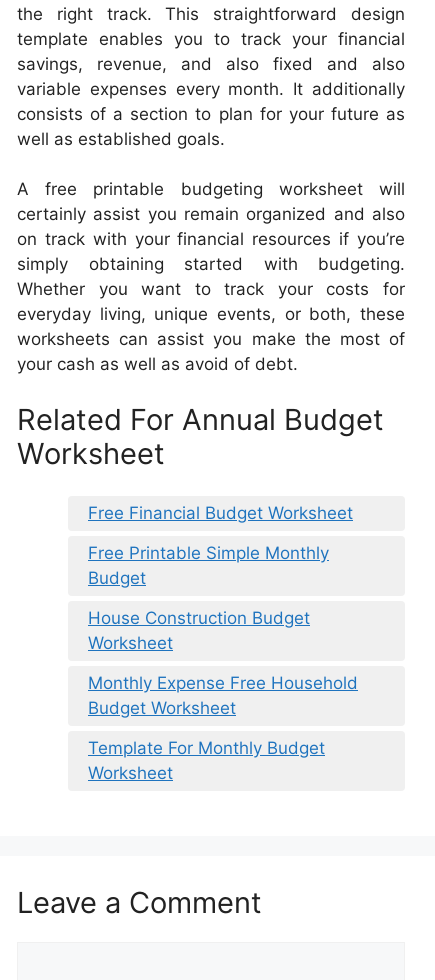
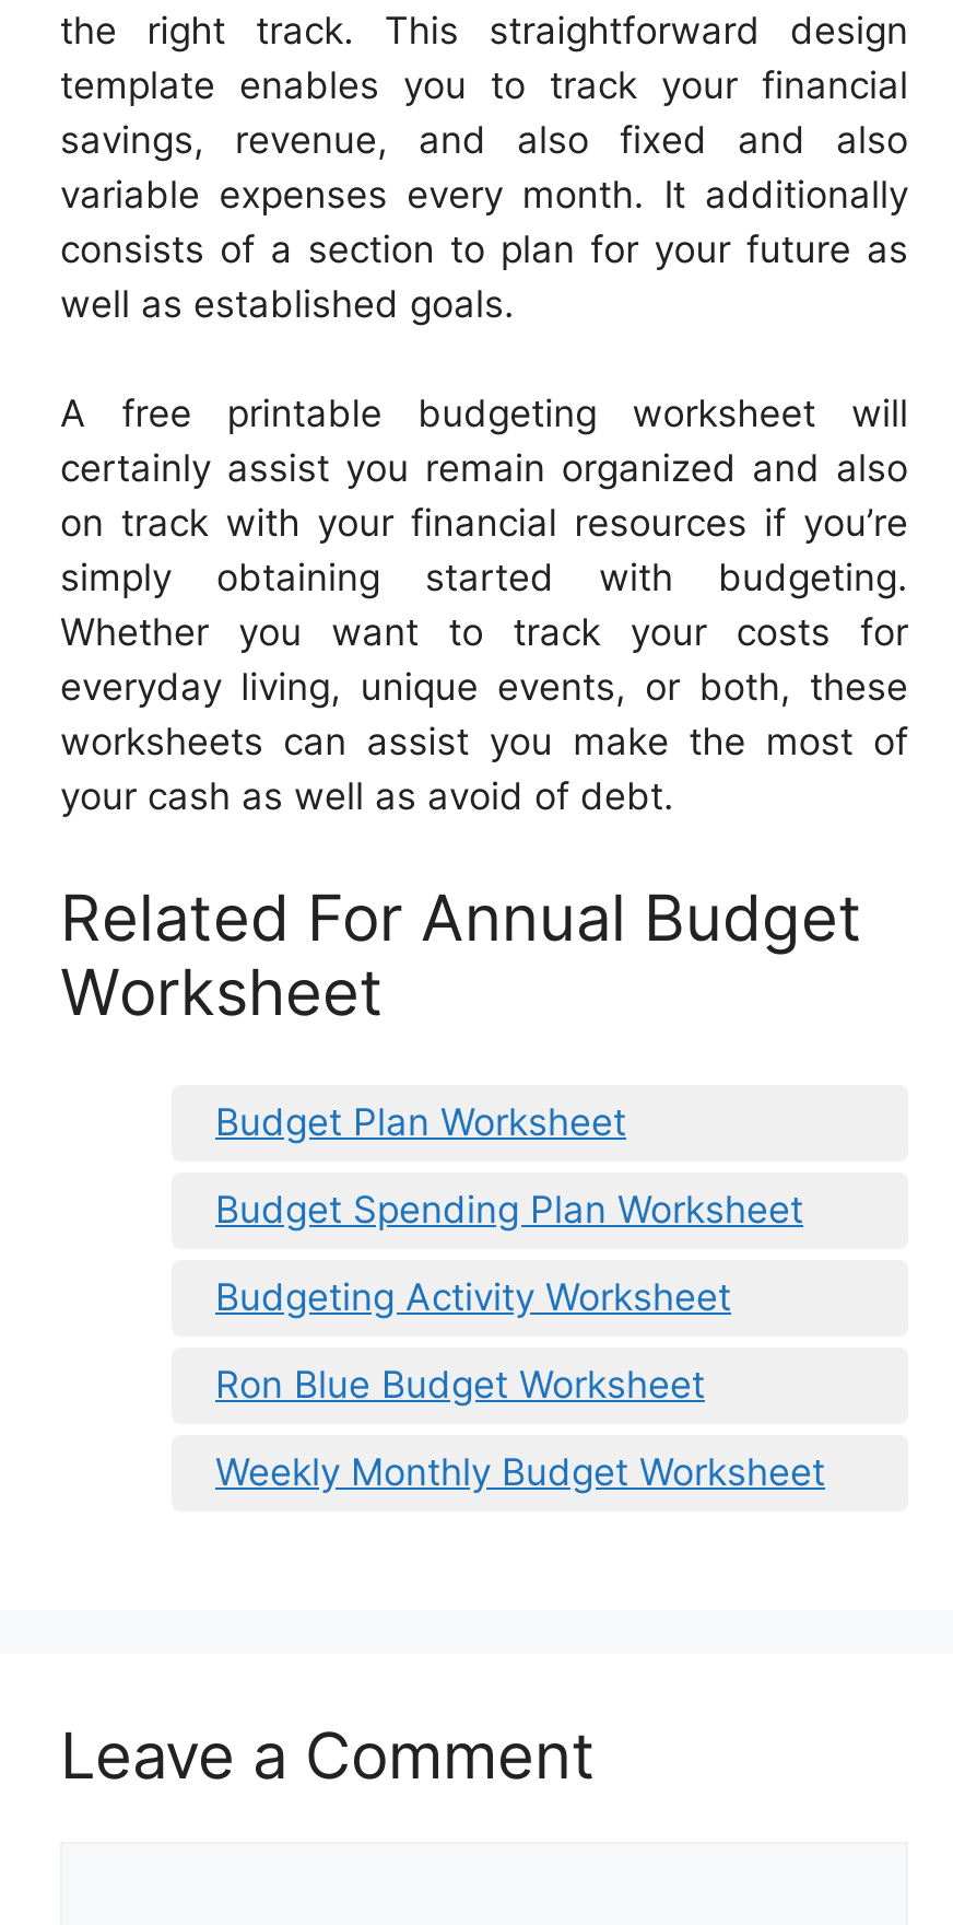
[88,503,353,523] Free Financial Budget Worksheet -> [215,1101,626,1145] Budget Plan Worksheet
[88,543,329,588] Free Printable Simple Monthly | Budget -> [215,1189,803,1232] Budget Spending Plan Worksheet
[88,608,310,653] House Construction Budget | Worksheet -> [215,1276,731,1320] Budgeting Activity Worksheet
[88,673,358,718] Monthly Expense Free Household | Budget Worksheet -> [215,1364,705,1407] Ron Blue Budget Worksheet
[88,738,325,783] Template For Monthly Budget | Worksheet -> [215,1451,825,1495] Weekly Monthly Budget Worksheet

